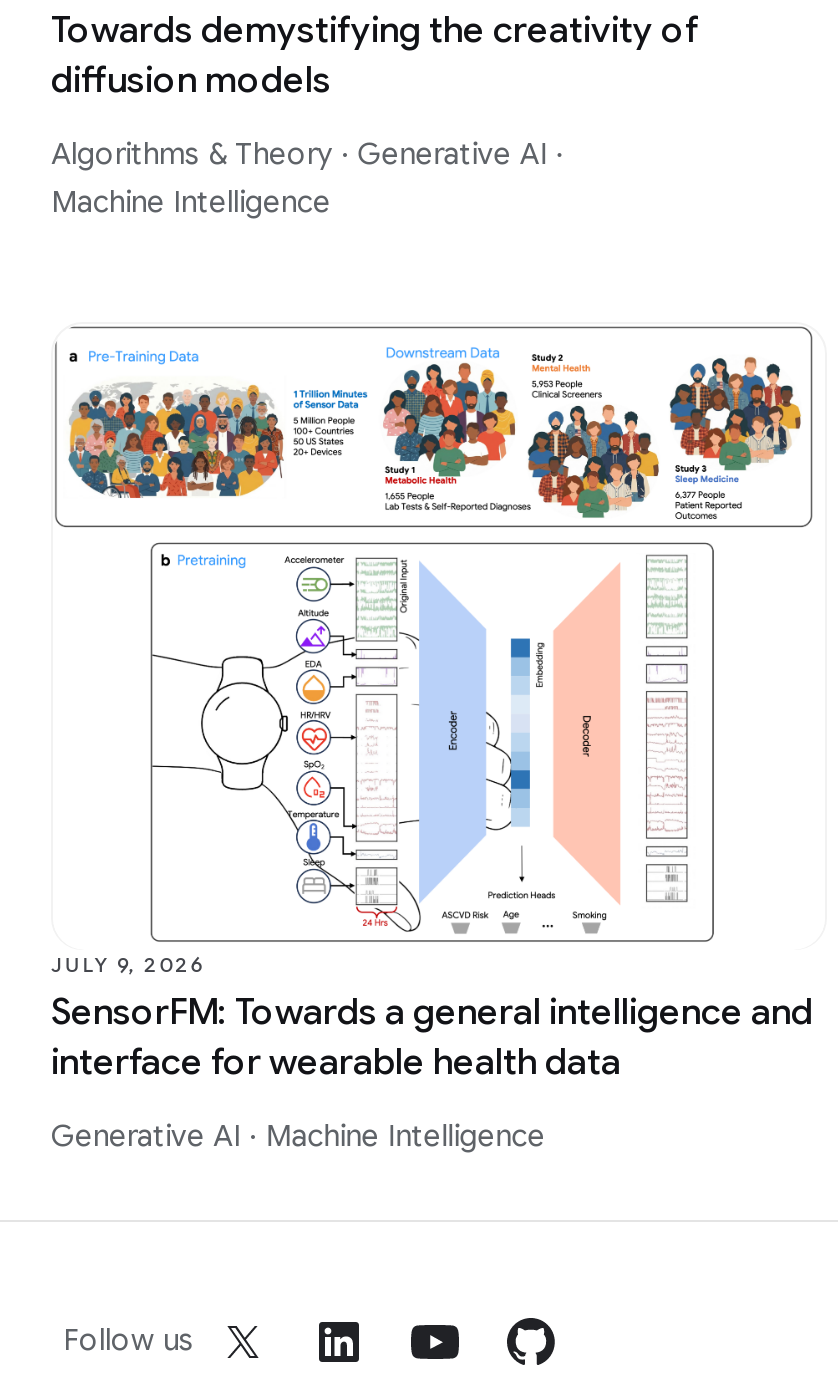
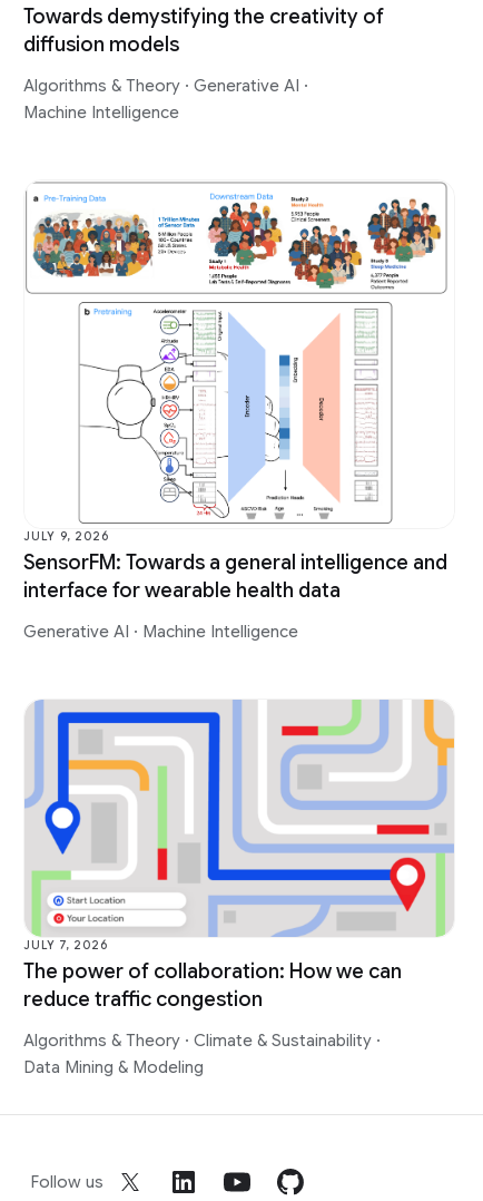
none -> [23,699,455,1078] [image] | JULY 7, 2026 | The power of collaboration: How we can | reduce traffic congestion | Algorithms & Theory · Climate & Sustainability · | Data Mining & Modeling

